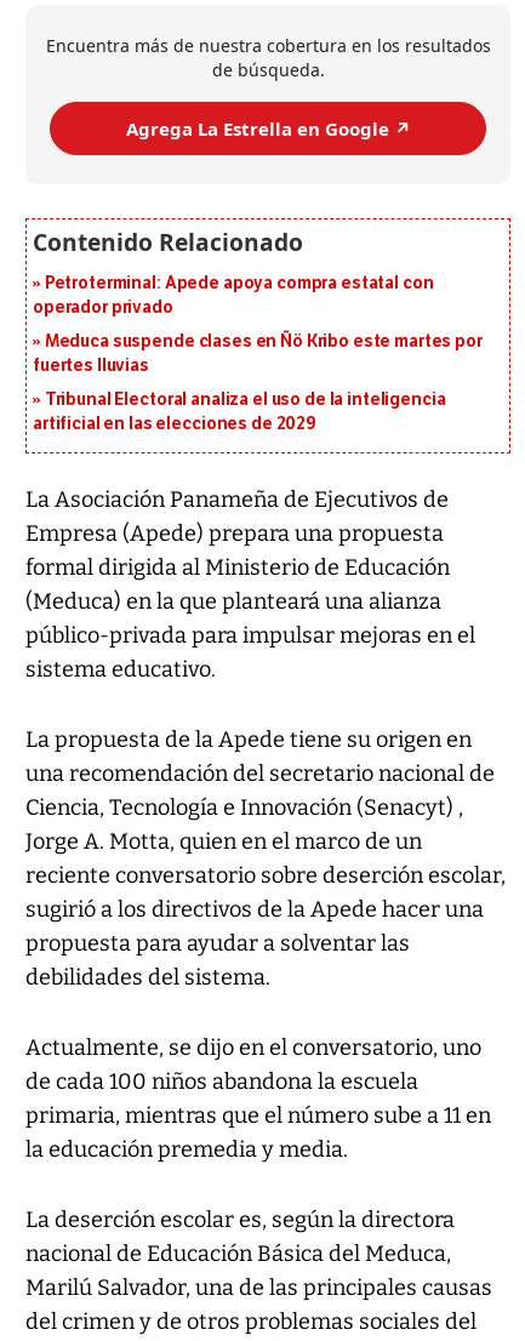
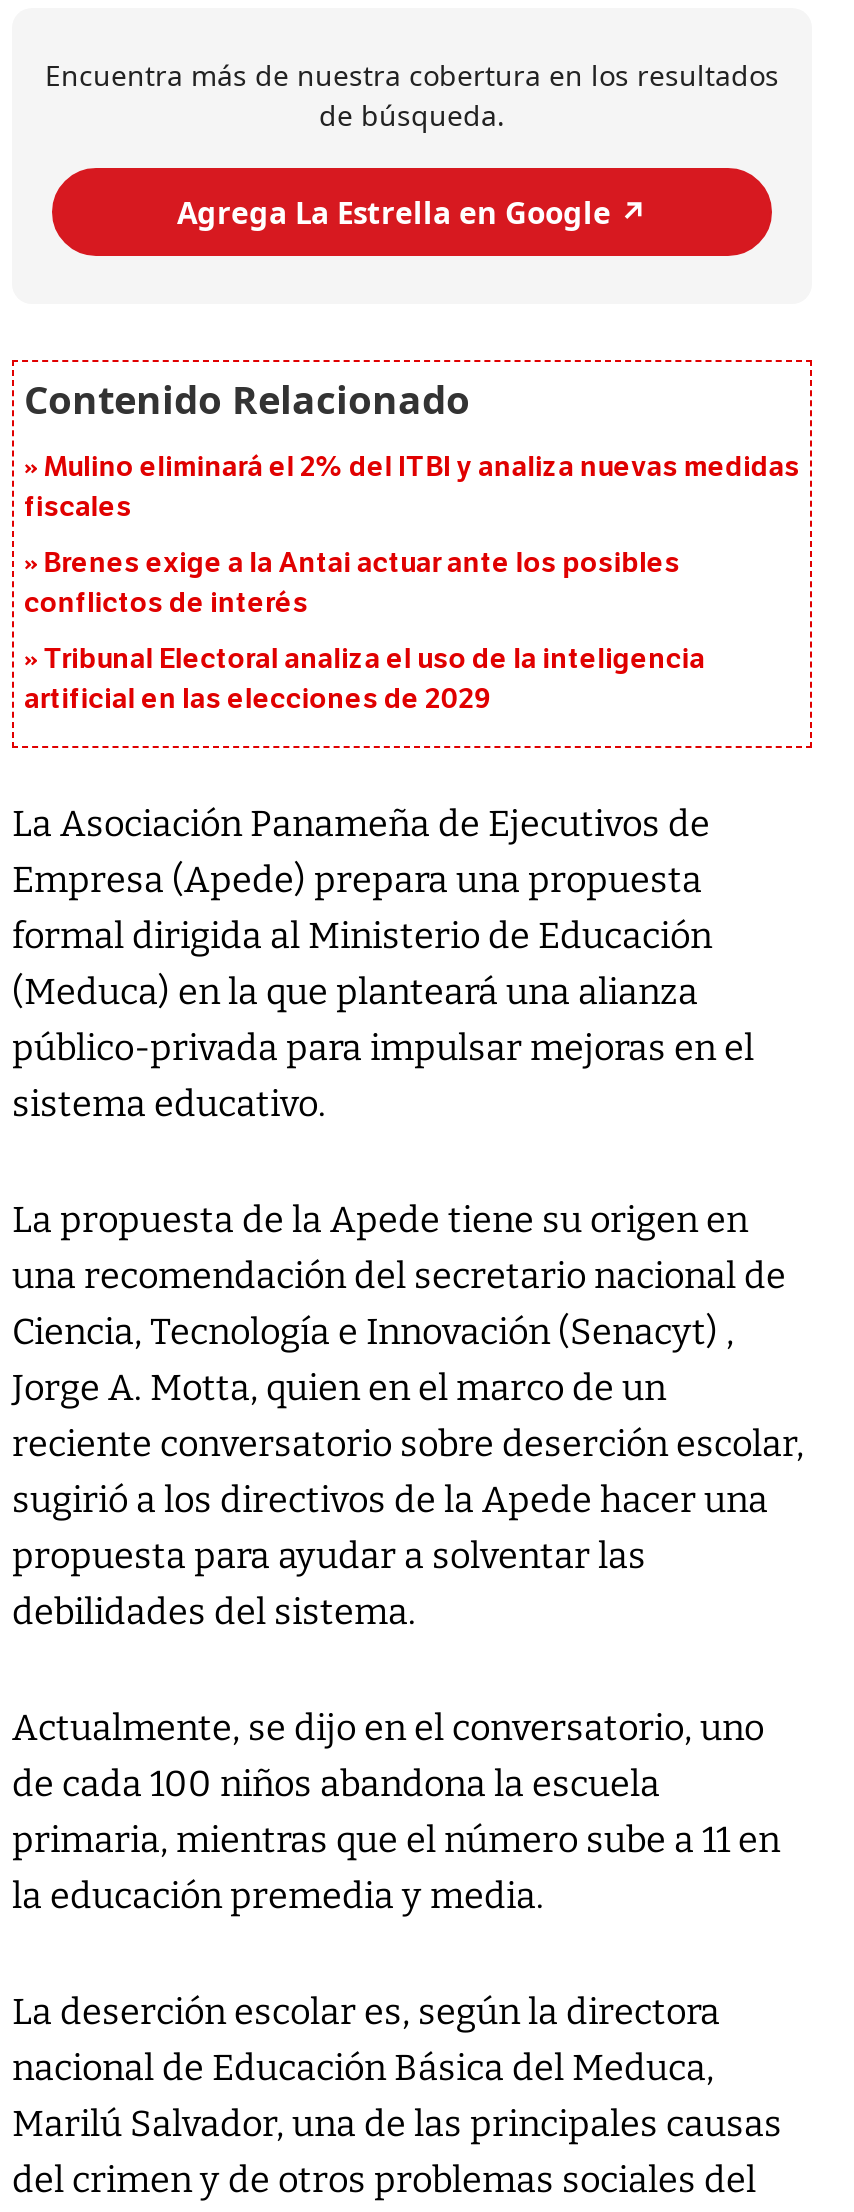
[33,273,433,318] Petroterminal: Apede apoya compra estatal con | operador privado -> [24,451,800,525] Mulino eliminará el 2% del ITBI y analiza nuevas medidas | fiscales
[33,332,482,376] Meduca suspende clases en Ñö Kribo este martes por | fuertes lluvias -> [24,547,680,621] Brenes exige a la Antai actuar ante los posibles | conflictos de interés

